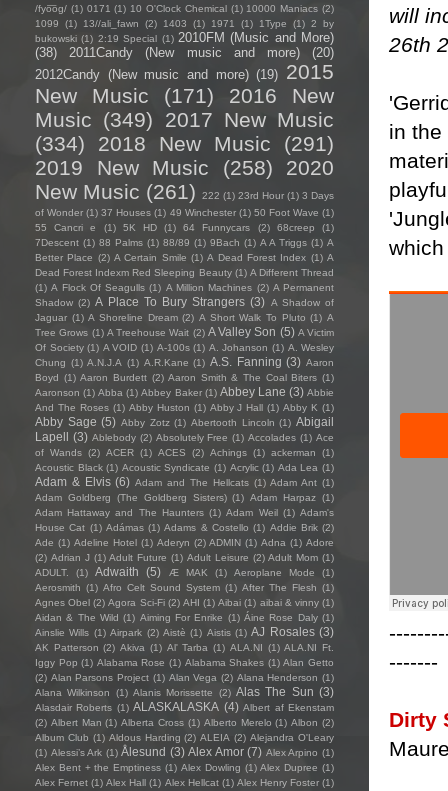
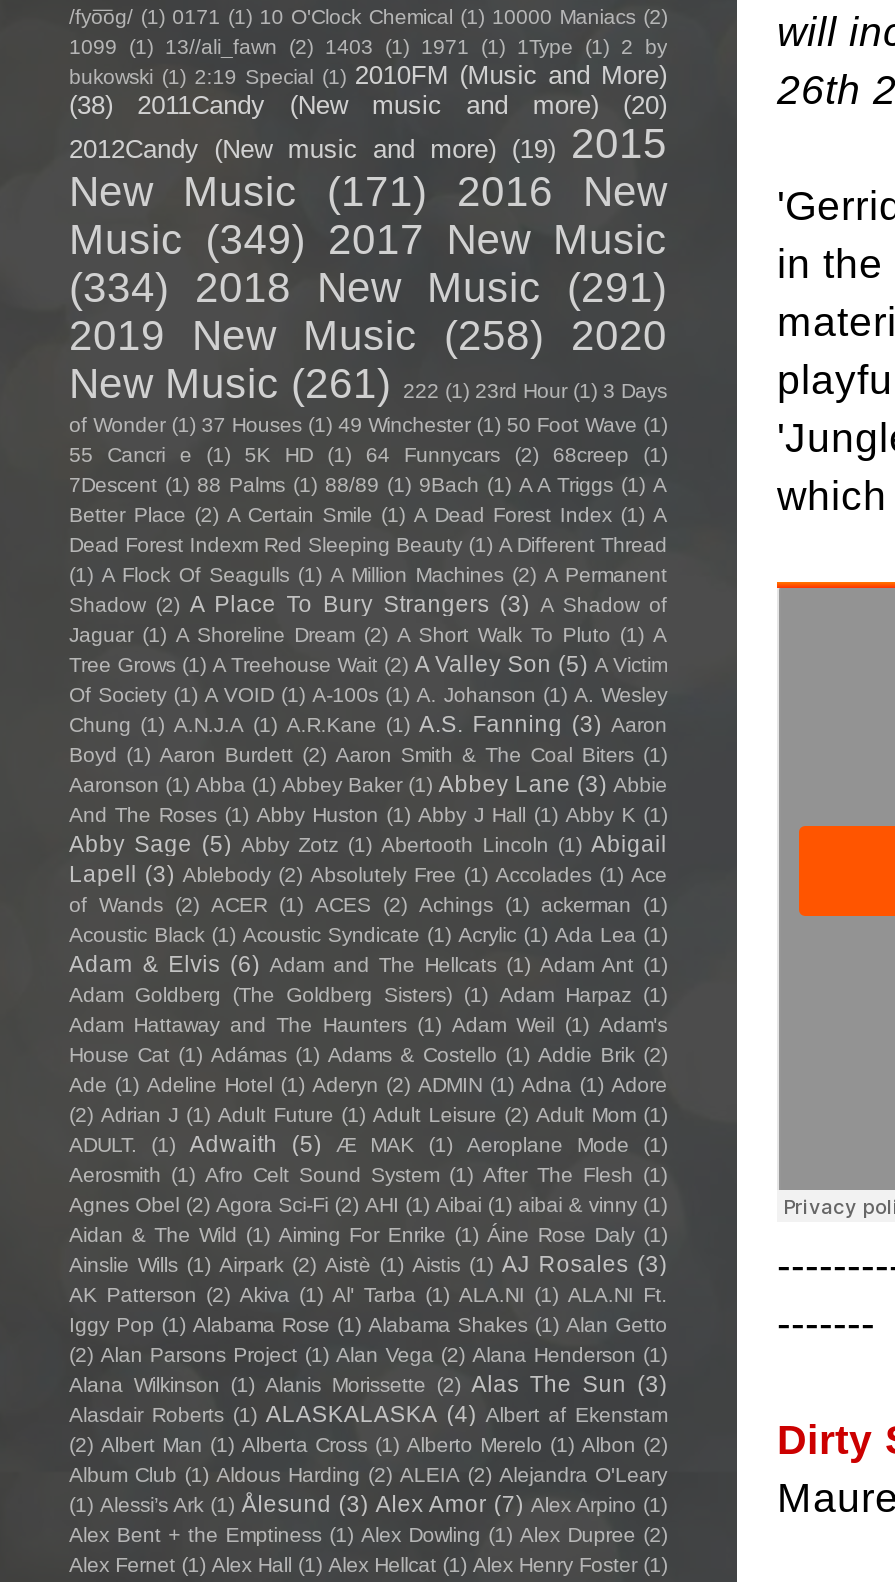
[35,762,334,773] Alex Bent + the Emptiness (1) Alex Dowling (1) Alex Dupree (1) -> [69,1524,667,1546] Alex Bent + the Emptiness (1) Alex Dowling (1) Alex Dupree (2)

